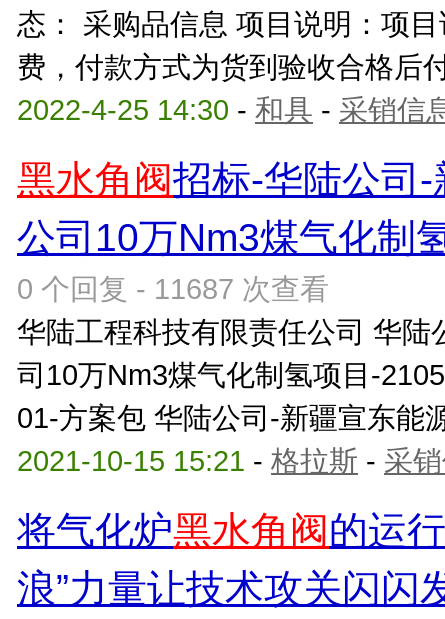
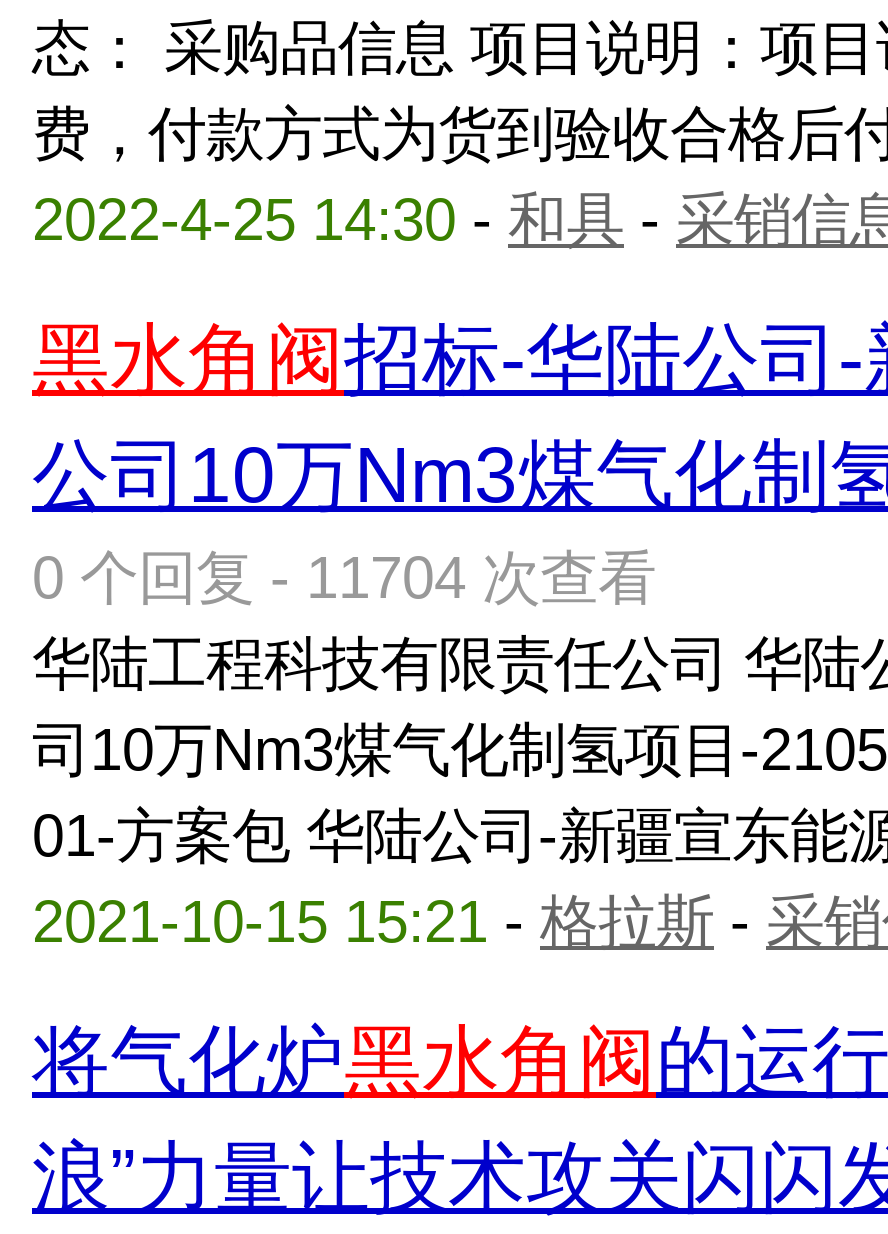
[17,272,329,305] 0 个回复 - 11687 次查看 -> [32,544,656,610] 0 个回复 - 11704 次查看

